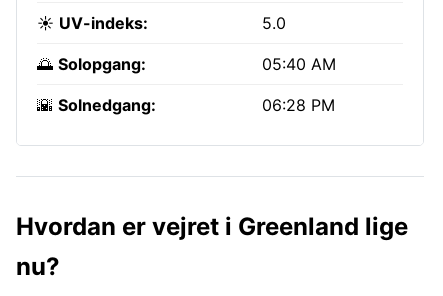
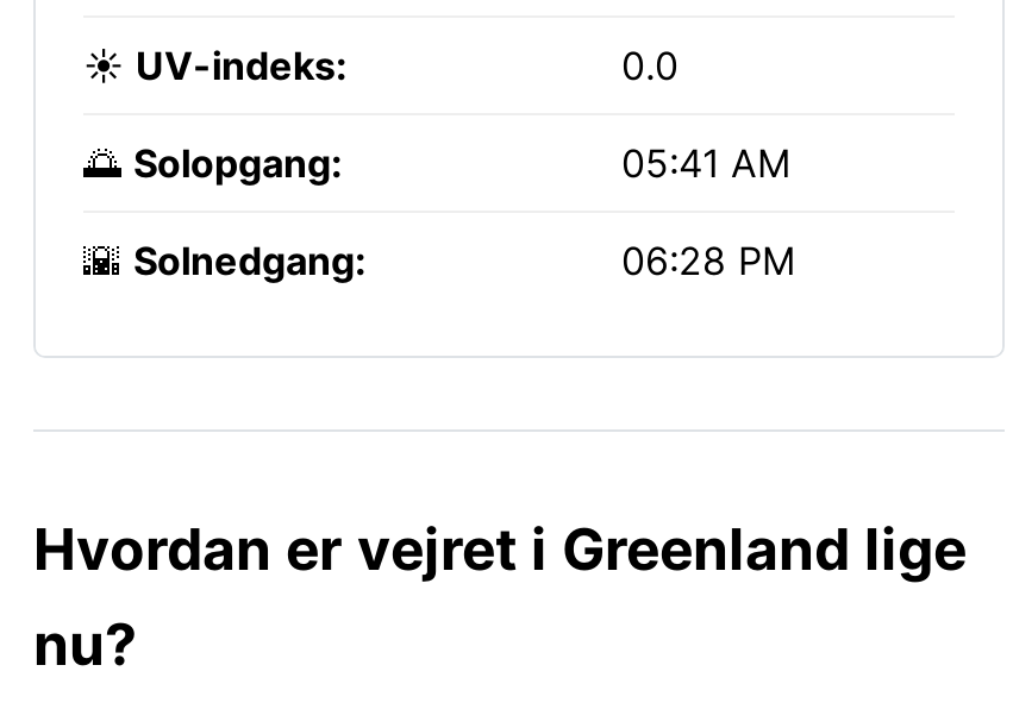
[262,13,286,33] 5.0 -> [621,42,679,89] 0.0
[262,54,336,74] 05:40 AM -> [621,139,790,187] 05:41 AM

